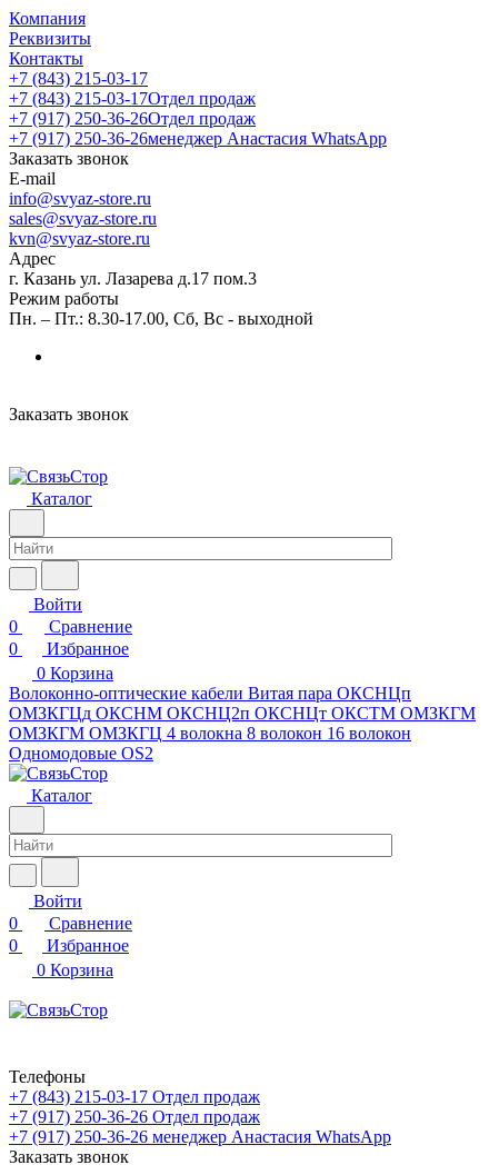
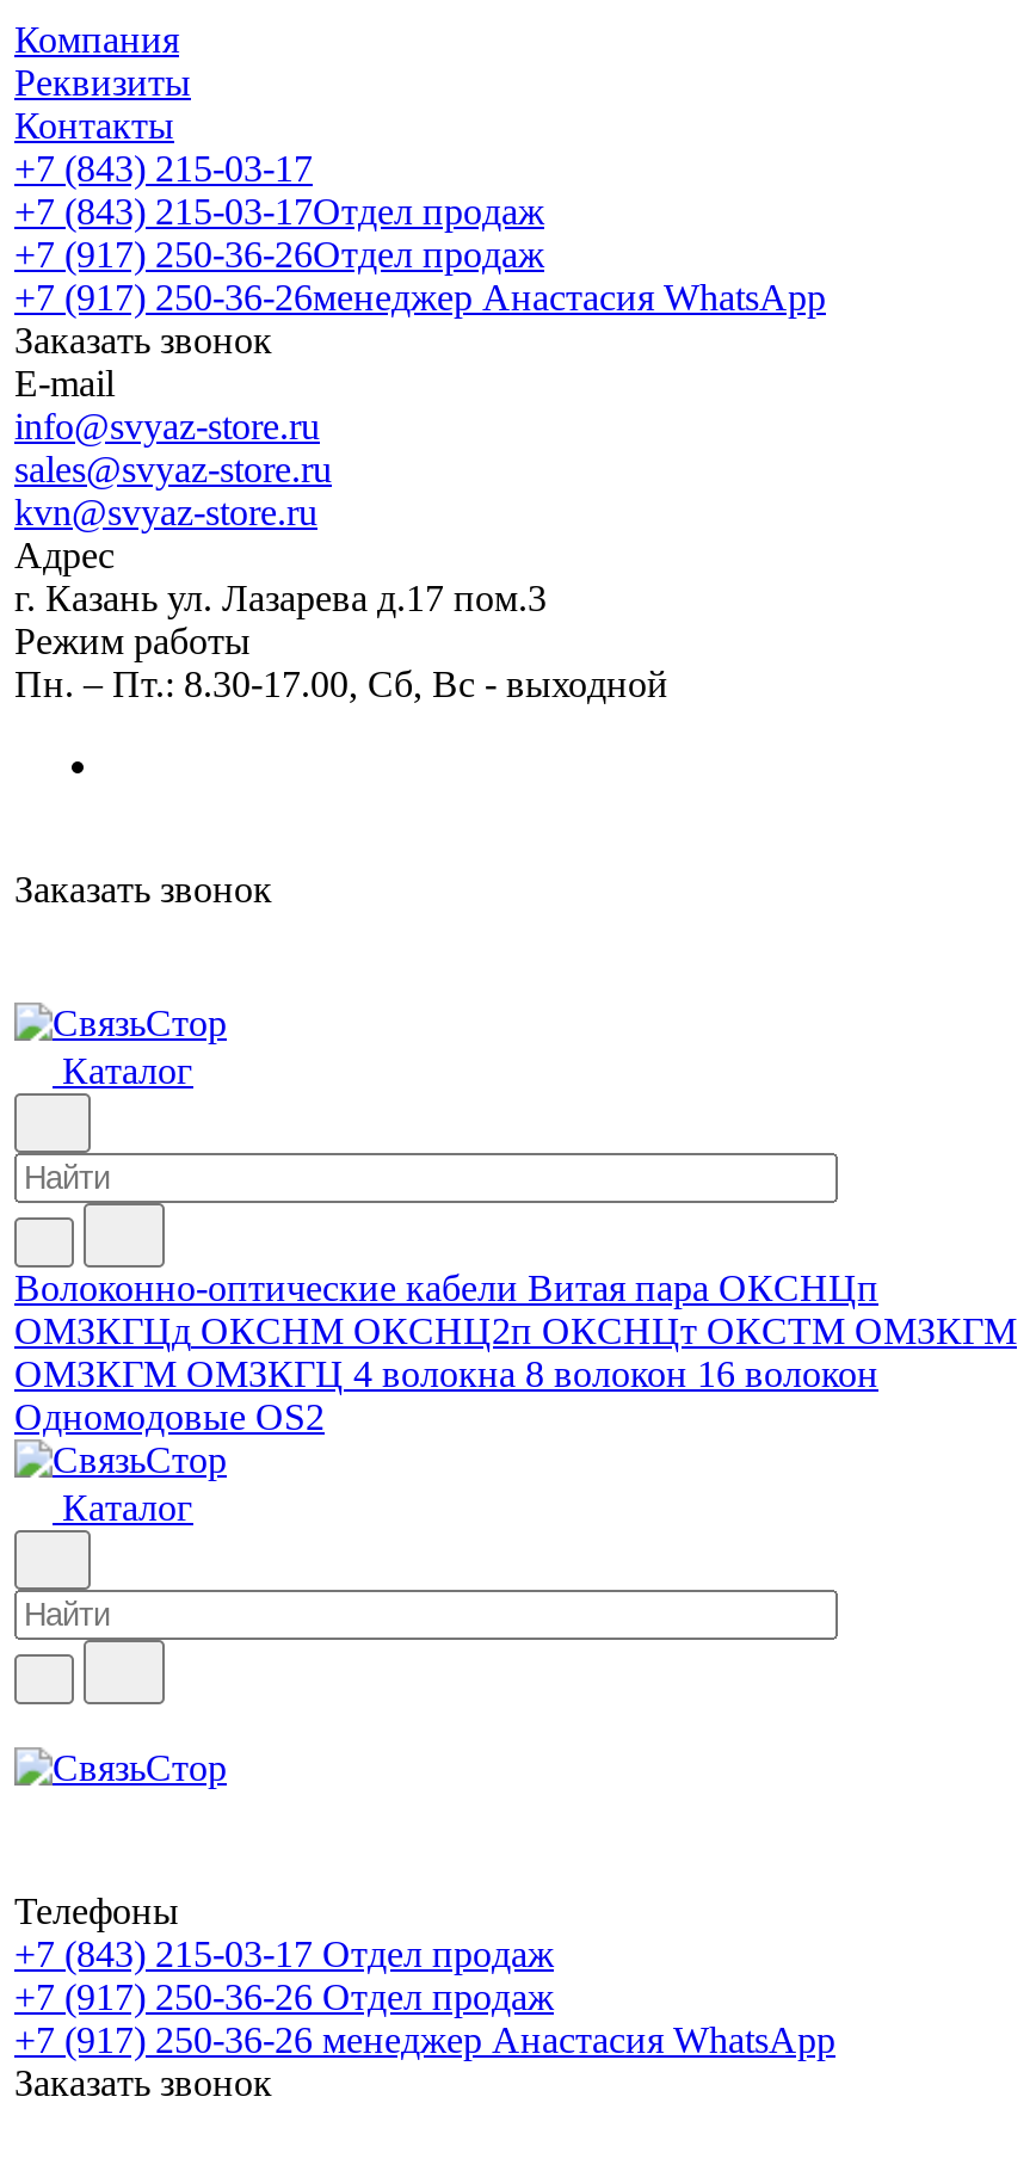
[9,595,132,683] Войти | 0 | Сравнение | 0 | Избранное | 0 Корзина -> none
[9,892,132,979] Войти | 0 | Сравнение | 0 | Избранное | 0 Корзина -> none

